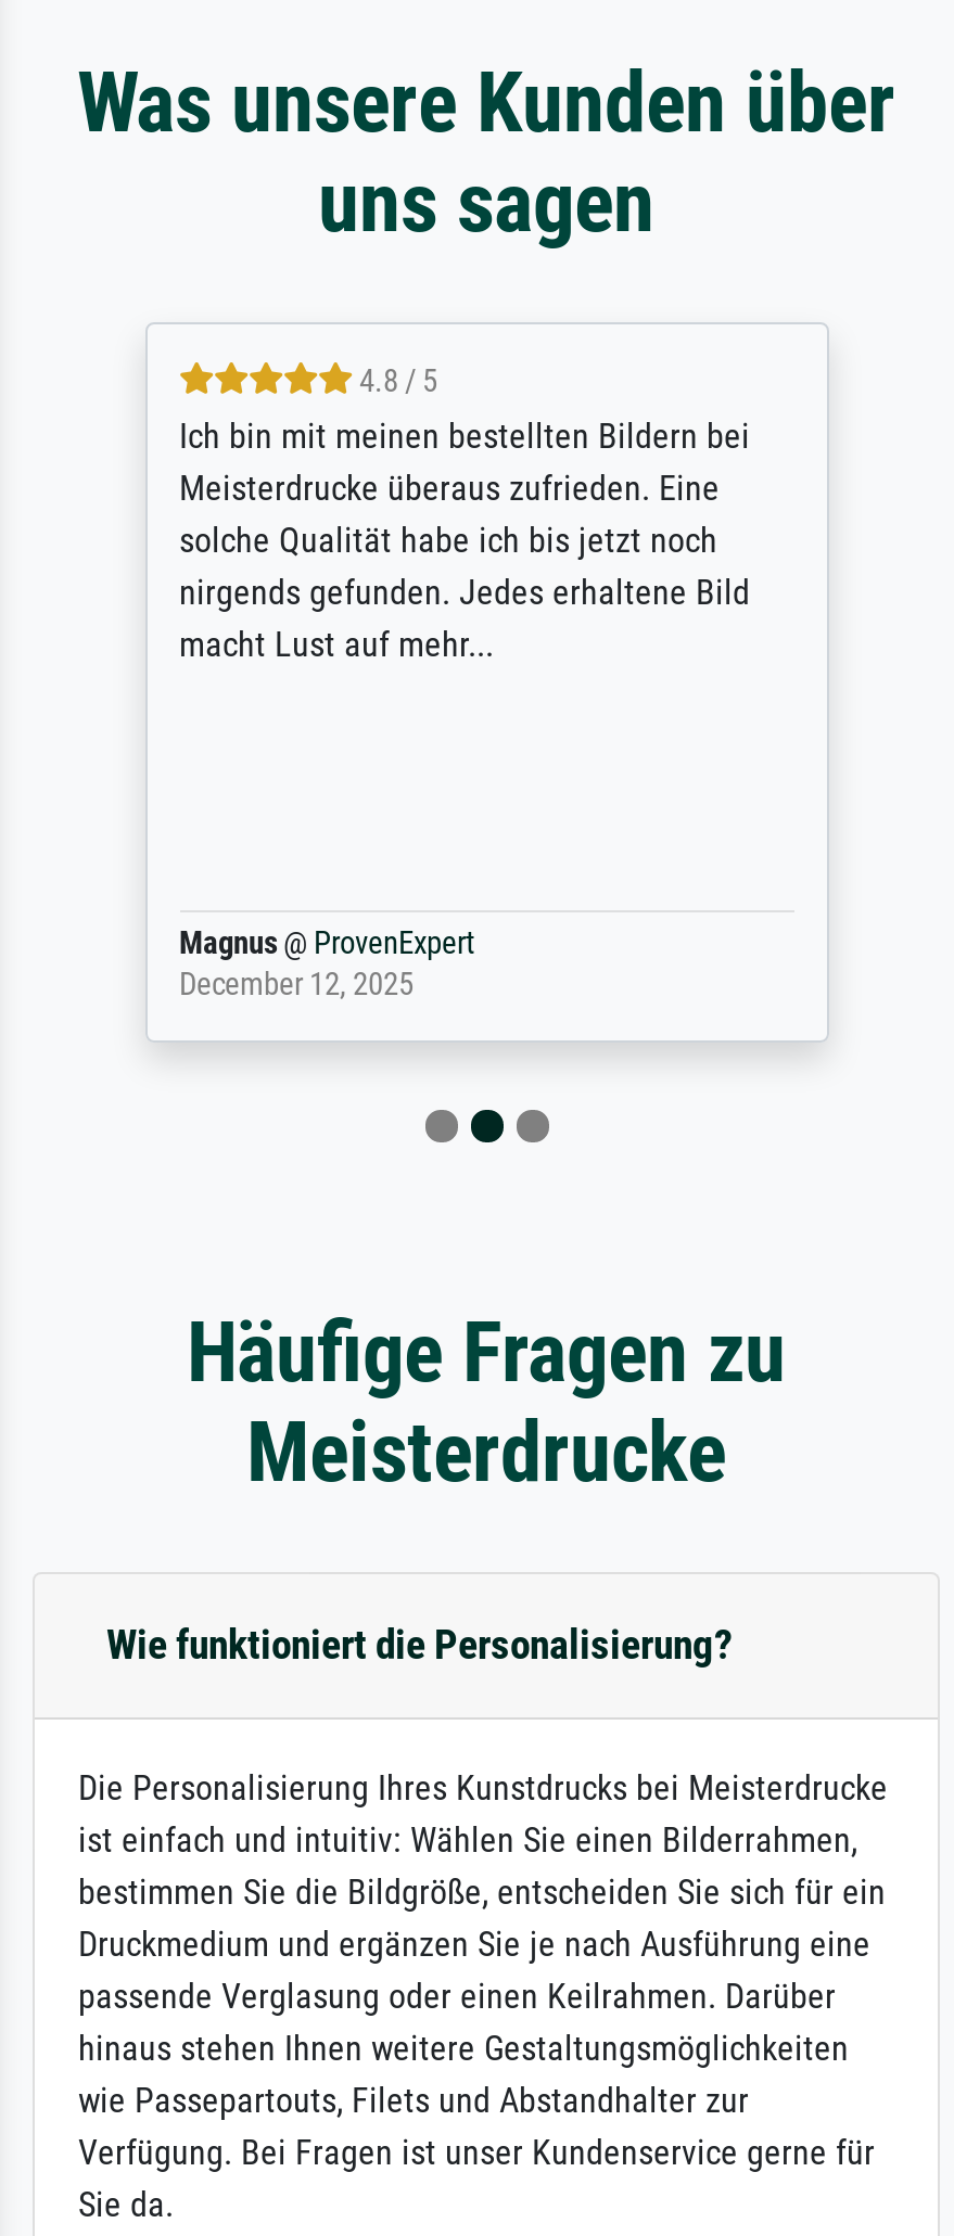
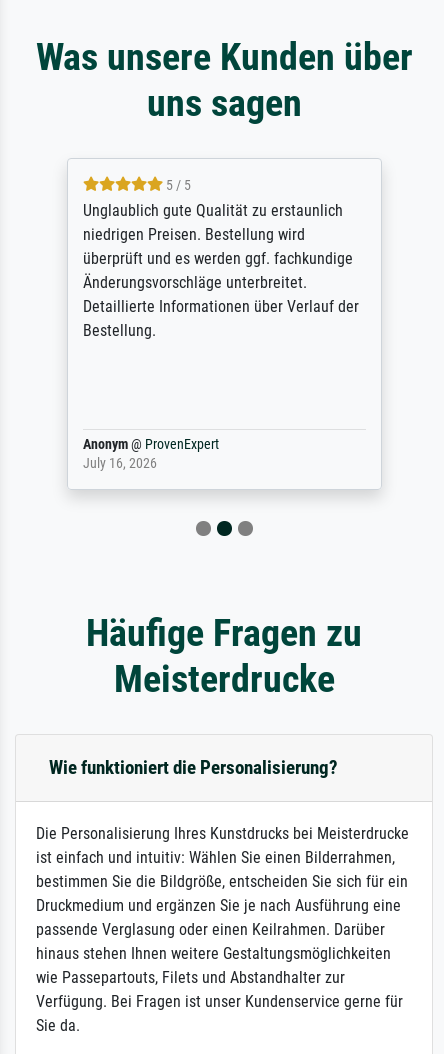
[179,363,750,665] 4.8 / 5 | Ich bin mit meinen bestellten Bildern bei | Meisterdrucke überaus zufrieden. Eine | solche Qualität habe ich bis jetzt noch | nirgends gefunden. Jedes erhaltene Bild | macht Lust auf mehr... -> [82,177,358,340] 5 / 5 | Unglaublich gute Qualität zu erstaunlich | niedrigen Preisen. Bestellung wird | überprüft und es werden ggf. fachkundige | Änderungsvorschläge unterbreitet. | Detaillierte Informationen über Verlauf der | Bestellung.
[179,925,474,1004] Magnus @ ProvenExpert | December 12, 2025 -> [82,436,218,472] Anonym @ ProvenExpert | July 16, 2026

